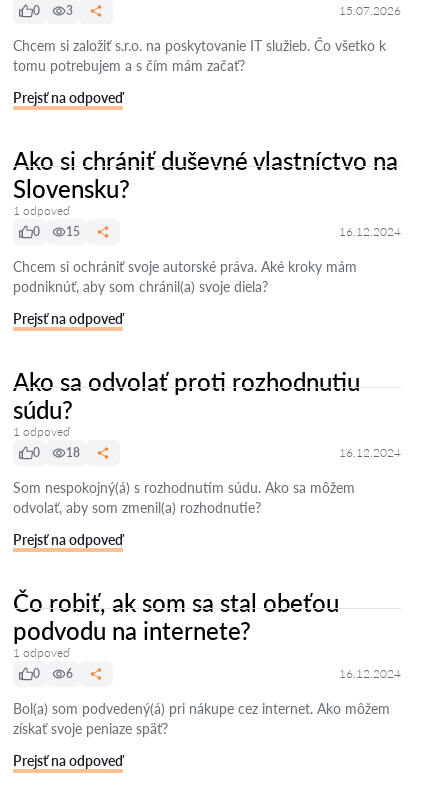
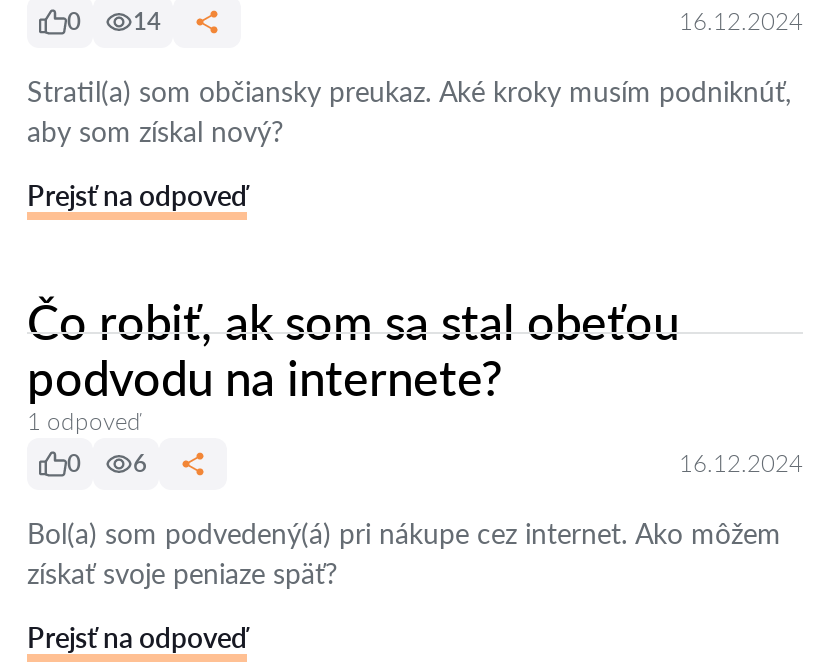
[13,3,401,239] 3 | 15.07.2026 | Chcem si založiť s.r.o. na poskytovanie IT služieb. Čo všetko k | tomu potrebujem a s čím mám začať? | Prejsť na odpoveď | Ako si chrániť duševné vlastníctvo na | Slovensku? | 1 odpoveď | 0 | 15 -> [133,6,161,36] 14
[13,258,401,516] Chcem si ochrániť svoje autorské práva. Aké kroky mám | podniknúť, aby som chránil(a) svoje diela? | Prejsť na odpoveď | Ako sa odvolať proti rozhodnutiu | súdu? | 1 odpoveď | 0 | 18 | 16.12.2024 | Som nespokojný(á) s rozhodnutím súdu. Ako sa môžem | odvolať, aby som zmenil(a) rozhodnutie? -> [27,74,791,148] Stratil(a) som občiansky preukaz. Aké kroky musím podniknúť, | aby som získal nový?

